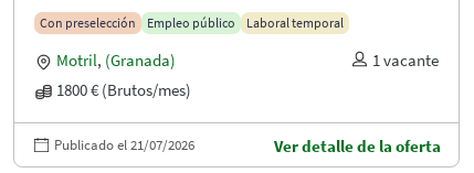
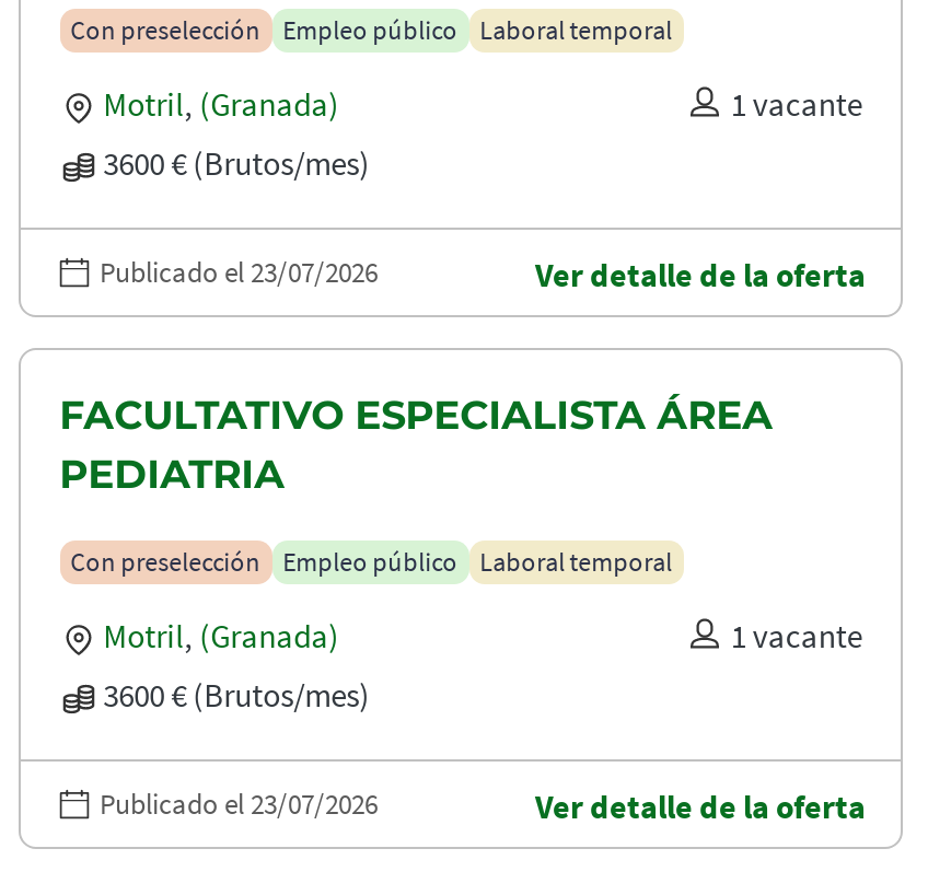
[54,80,194,154] 1800 € (Brutos/mes) | Publicado el 21/07/2026 -> [59,142,866,823] 3600 € (Brutos/mes) | Publicado el 23/07/2026 | Ver detalle de la oferta | FACULTATIVO ESPECIALISTA ÁREA | PEDIATRIA | Con preselección | Empleo público | Laboral temporal | Motril, (Granada) | 1 vacante | 3600 € (Brutos/mes) | Publicado el 23/07/2026

